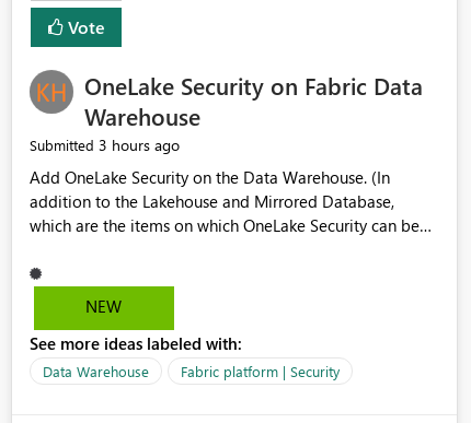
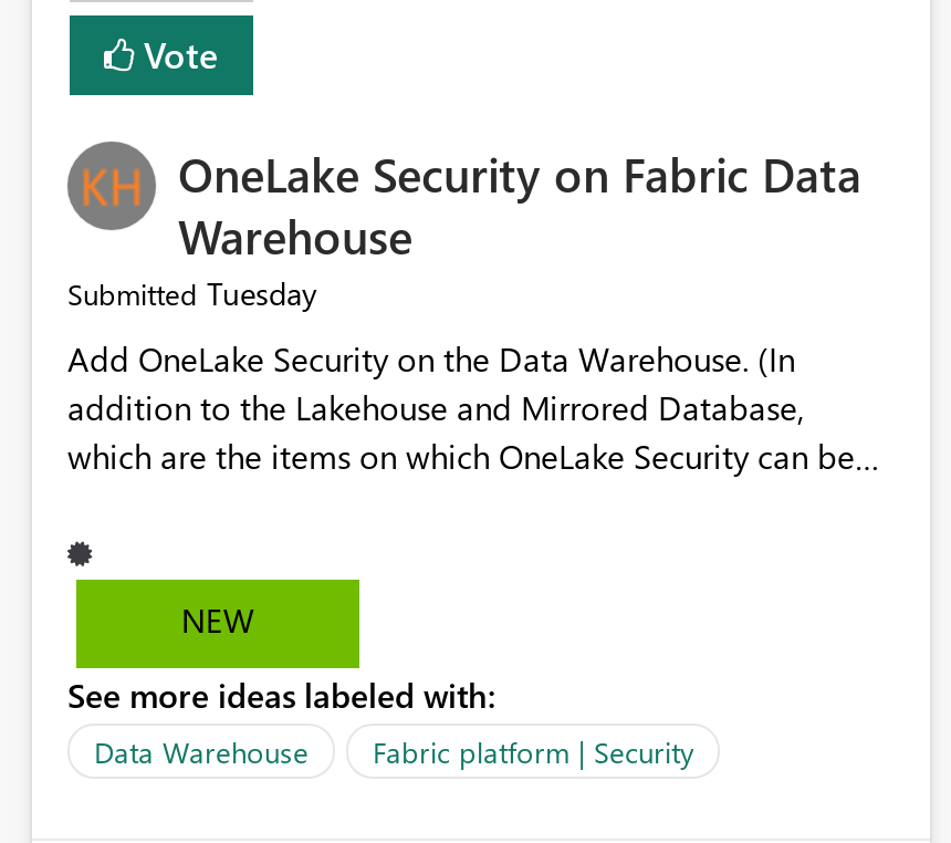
[30,135,180,156] Submitted 3 hours ago -> [67,273,317,315] Submitted Tuesday

